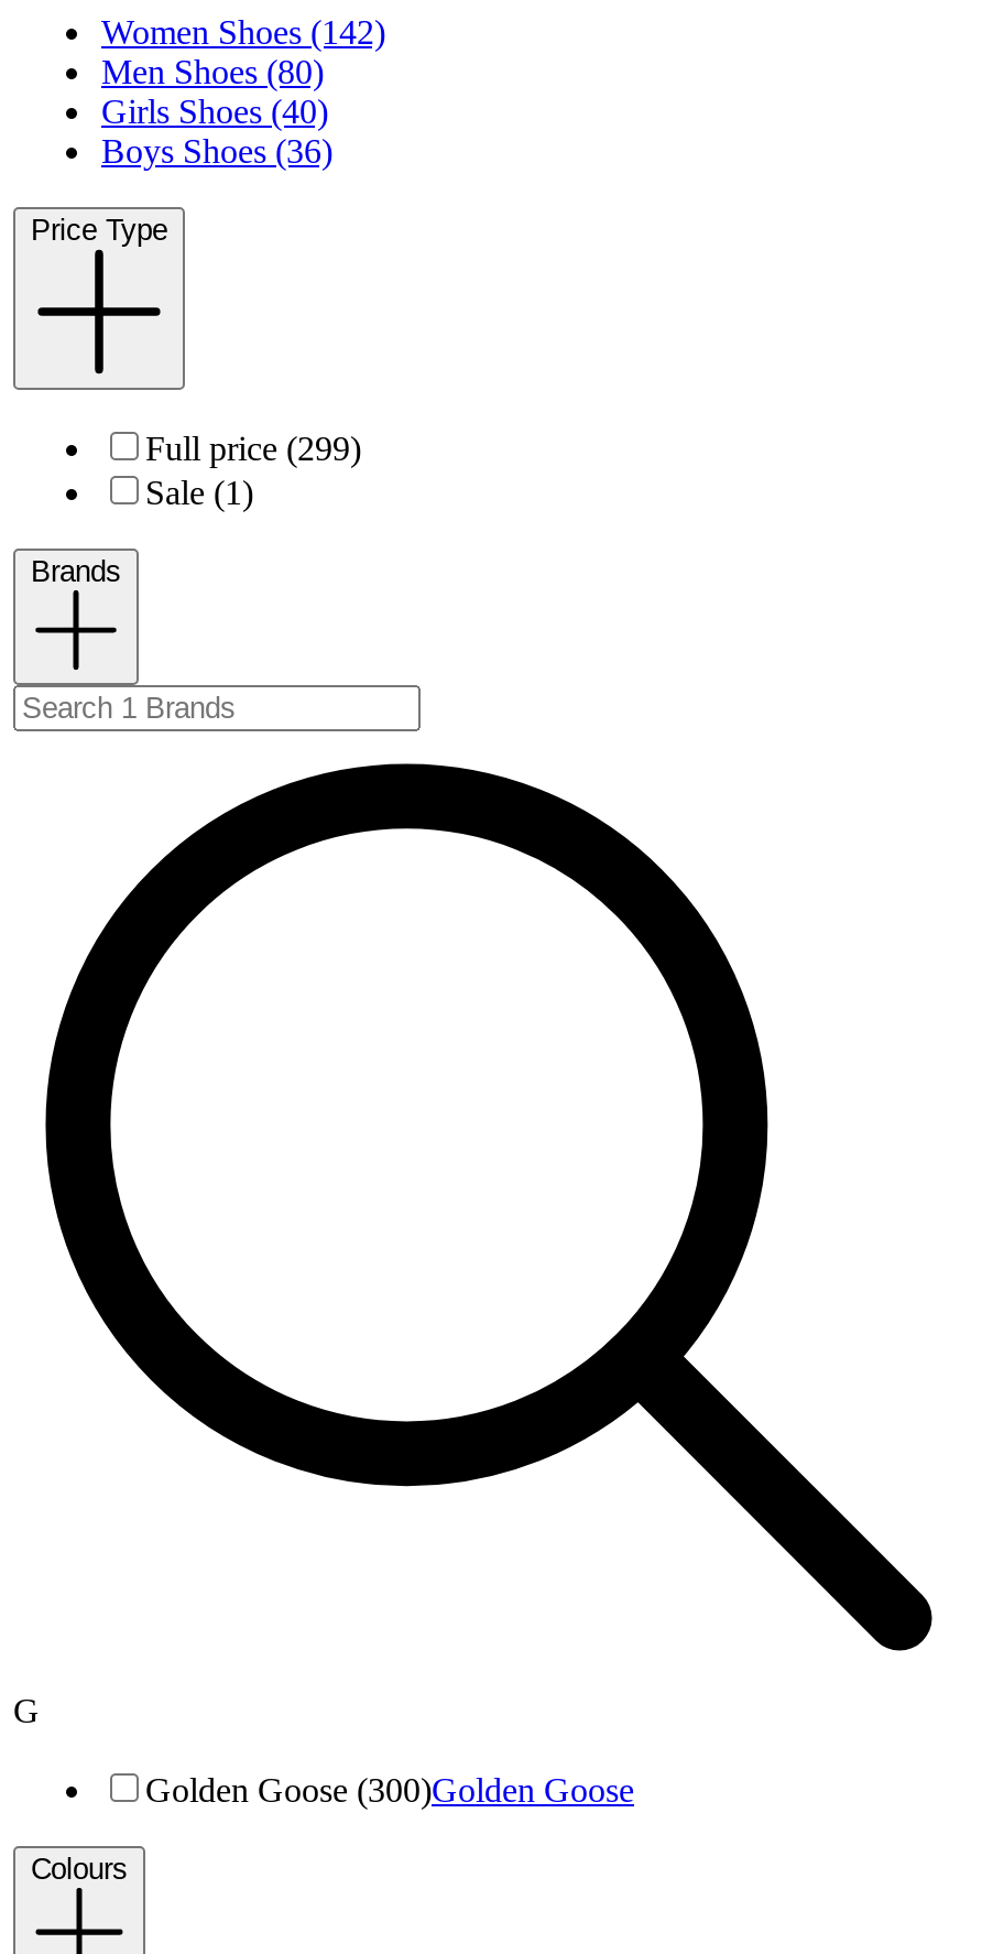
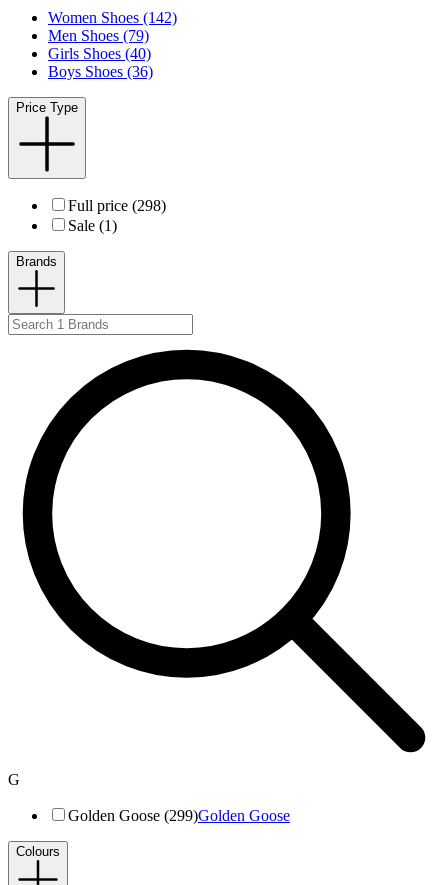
[101,54,324,91] Men Shoes (80) -> [48,27,149,44] Men Shoes (79)
[145,429,361,467] Full price (299) -> [68,197,166,214] Full price (298)
[145,1772,634,1810] Golden Goose (300)Golden Goose -> [68,807,290,824] Golden Goose (299)Golden Goose

